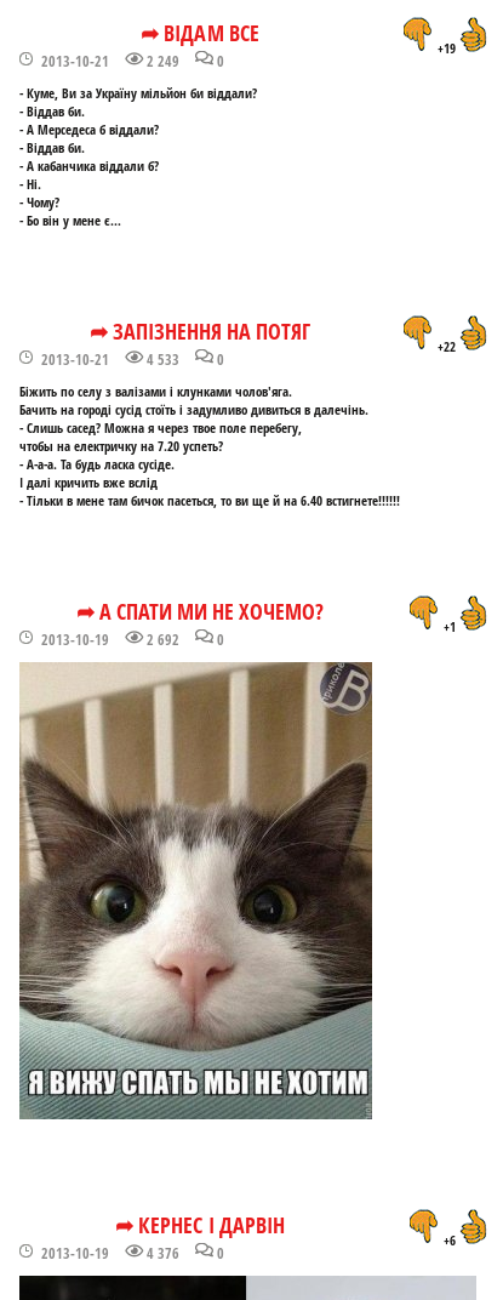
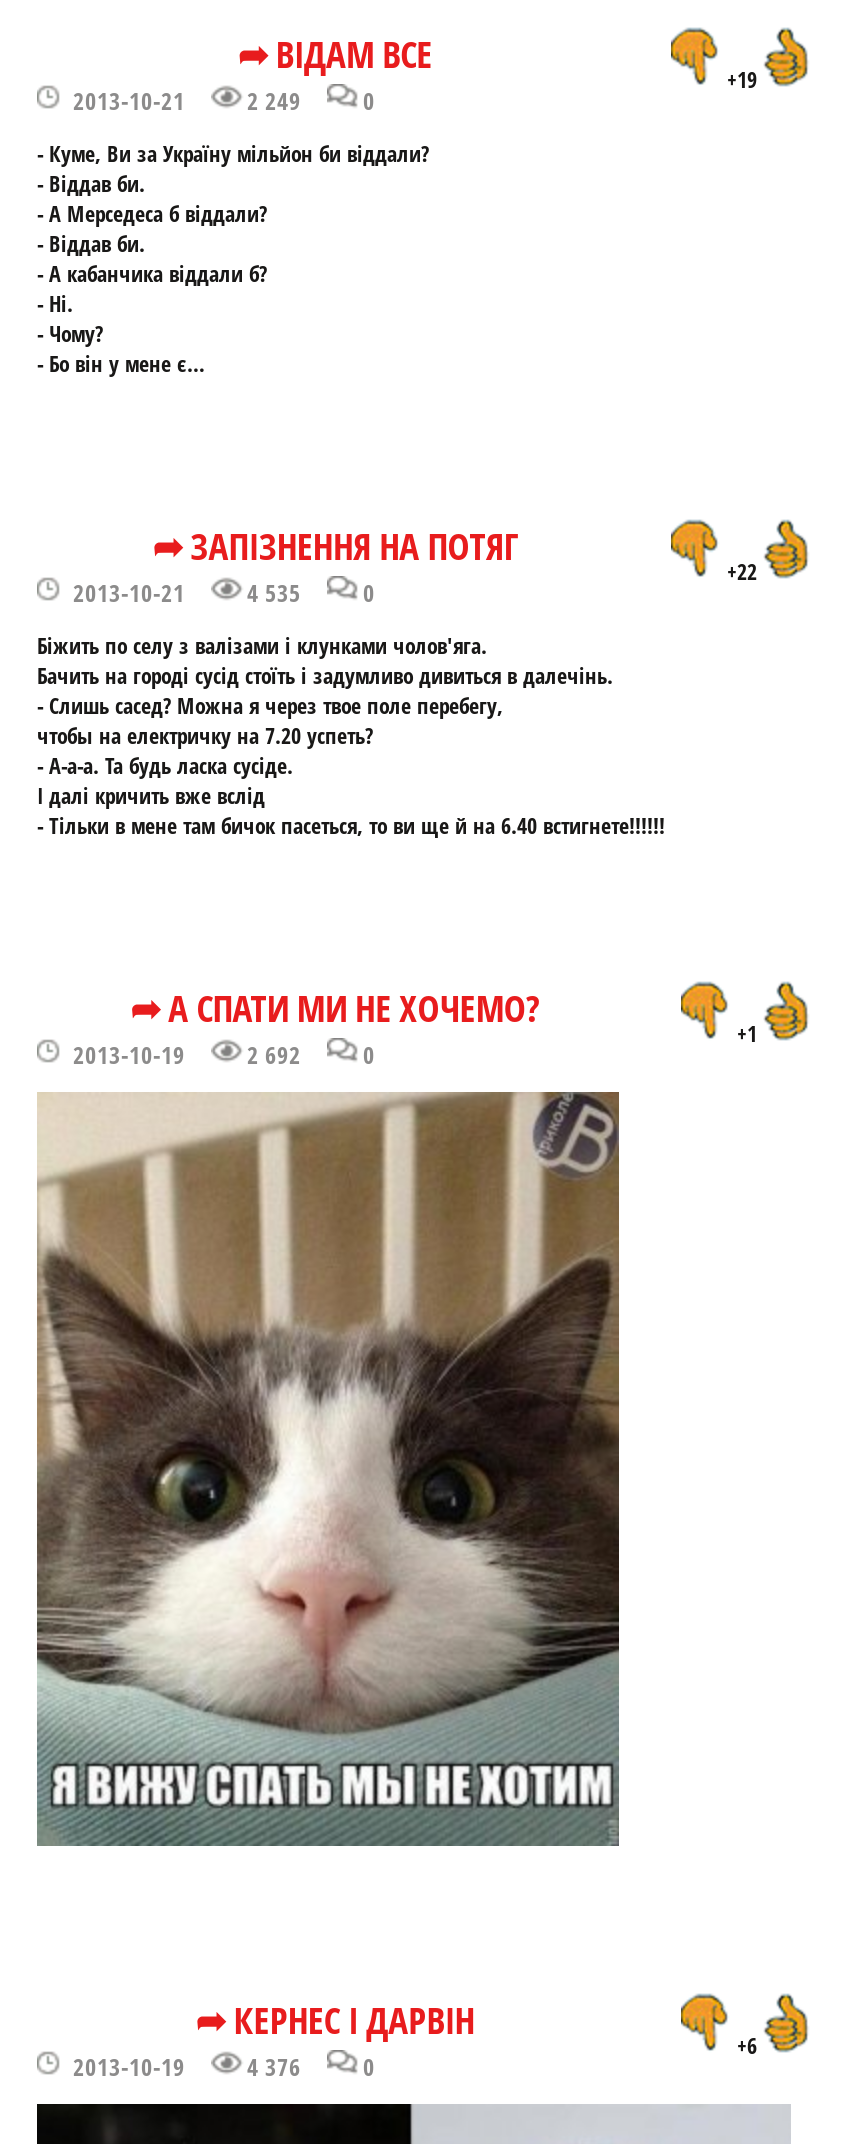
[41,349,224,370] 2013-10-21 4 533 0 -> [73,576,375,610] 2013-10-21 4 535 0

